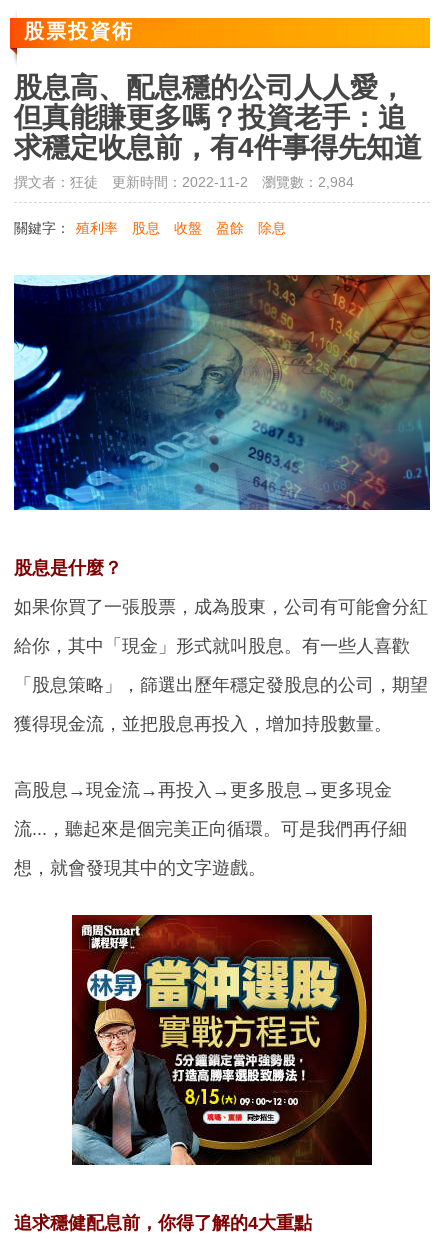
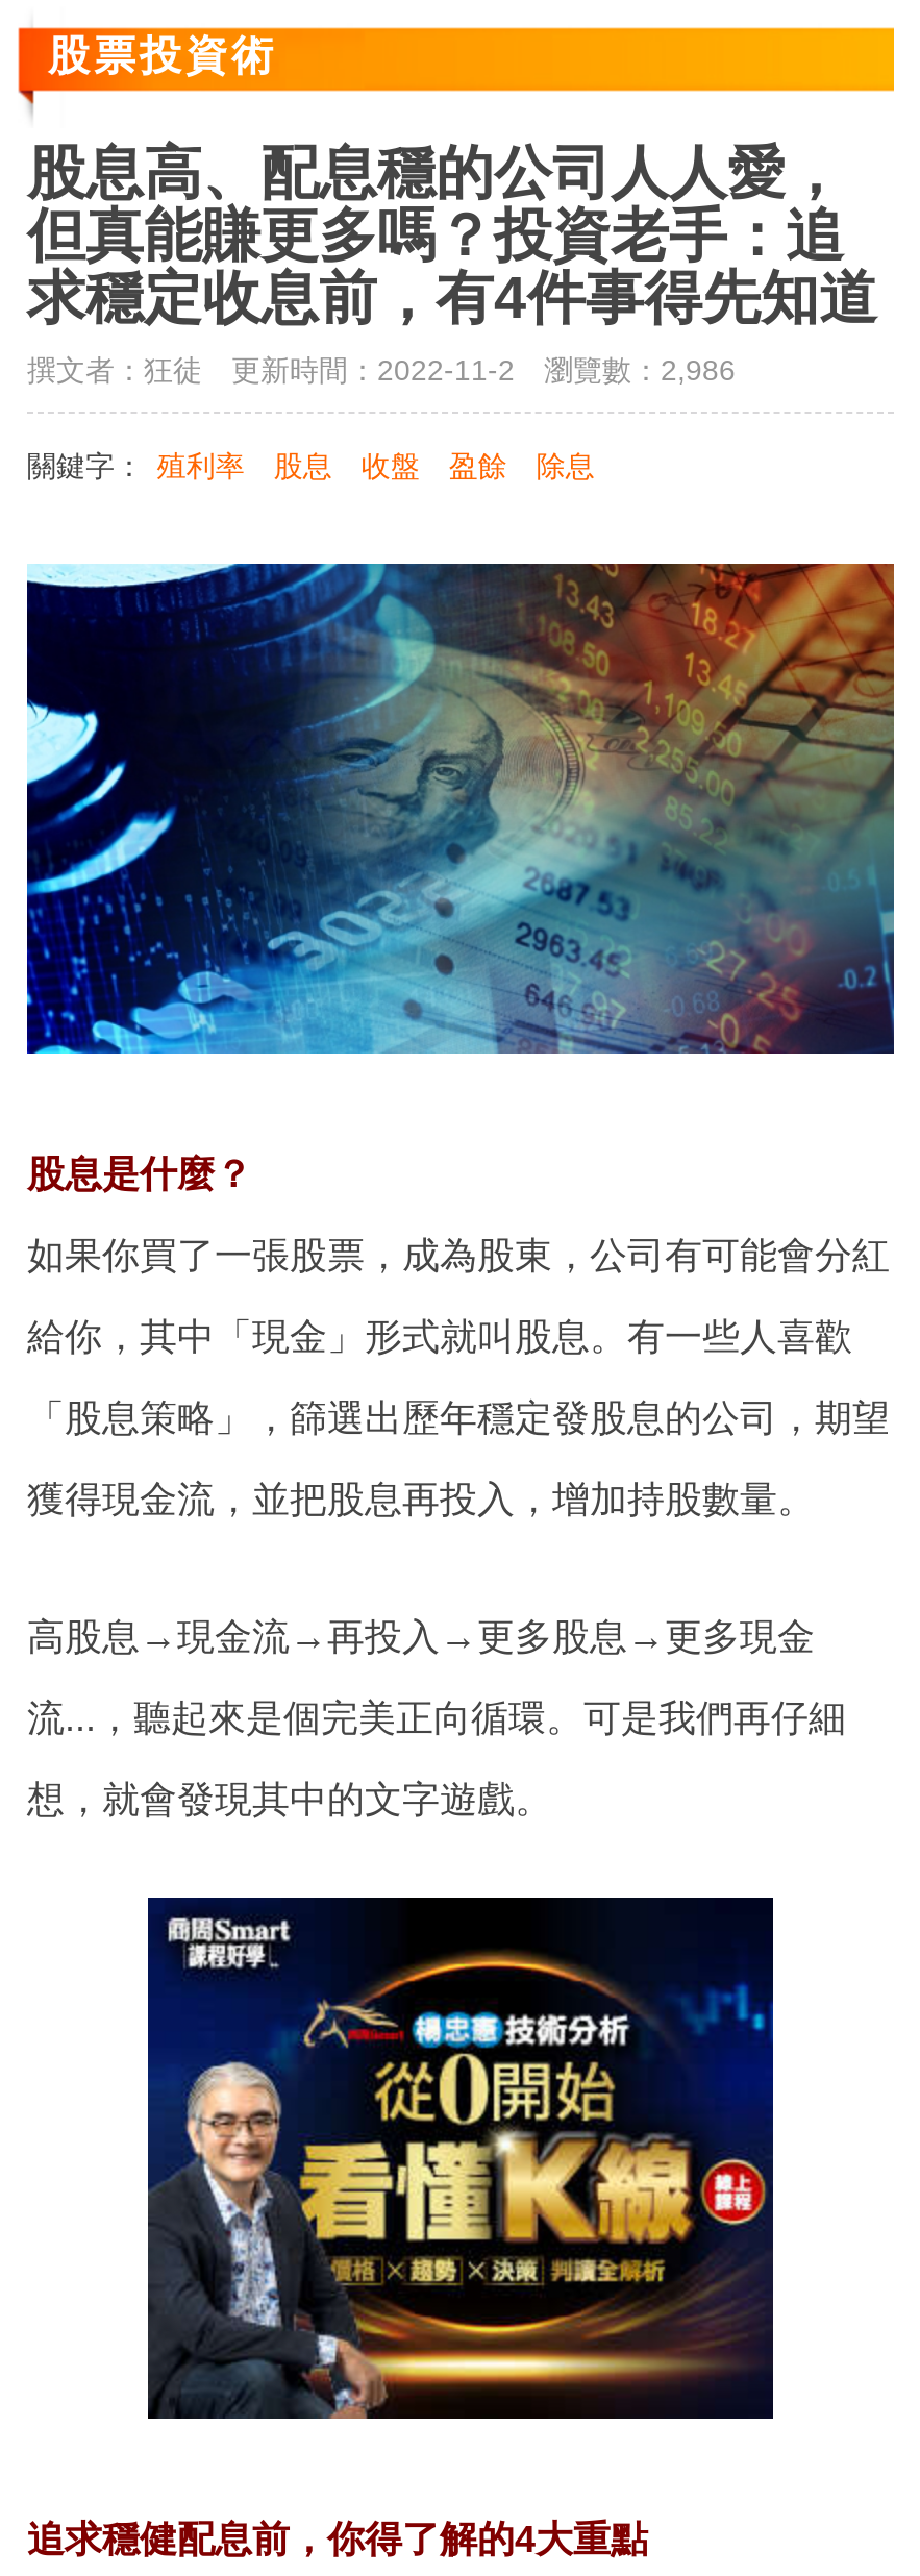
[14,174,354,190] 撰文者：狂徒 更新時間：2022-11-2 瀏覽數：2,984 -> [27,353,736,387] 撰文者：狂徒 更新時間：2022-11-2 瀏覽數：2,986
[71,914,373,1166] [image] -> [146,1896,775,2421] [image]

